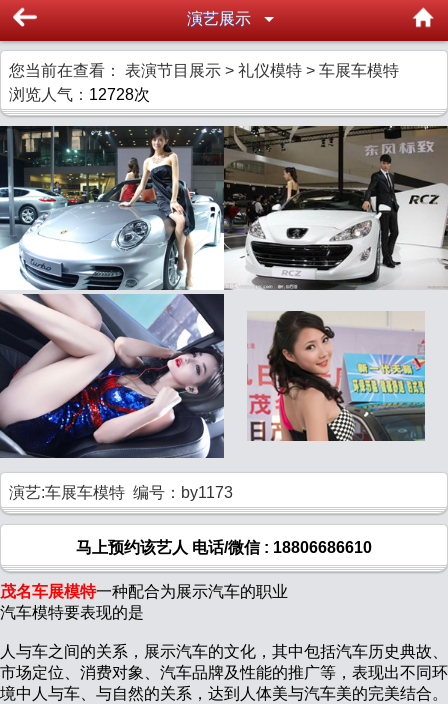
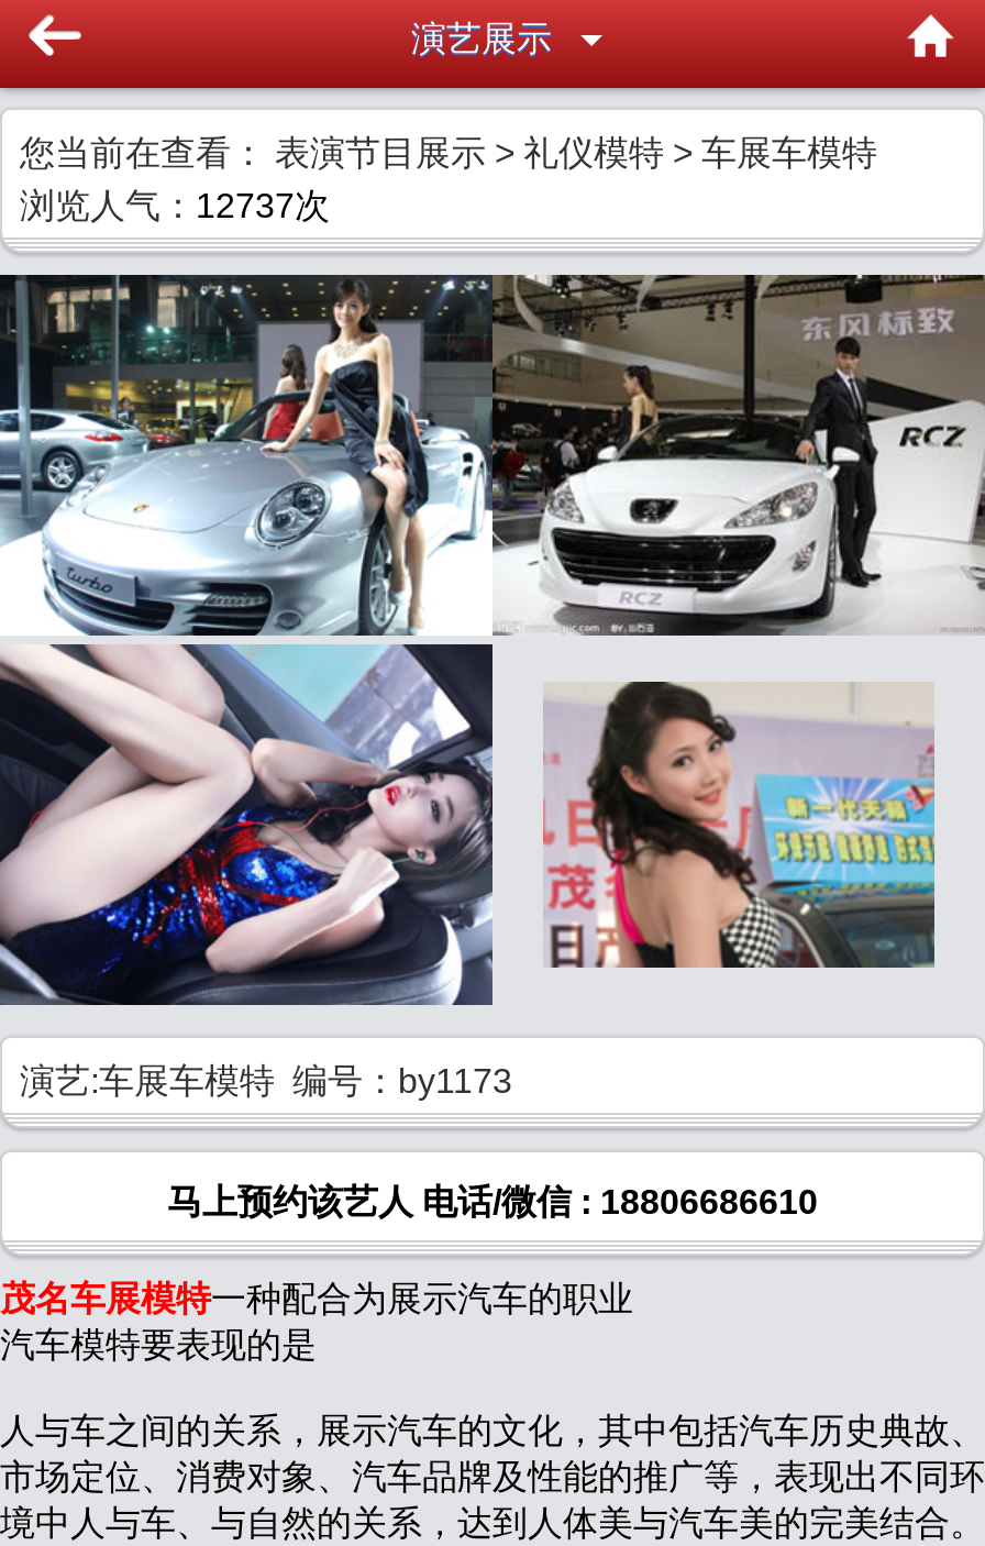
[9,86,150,103] 浏览人气：12728次 -> [20,187,330,224] 浏览人气：12737次

